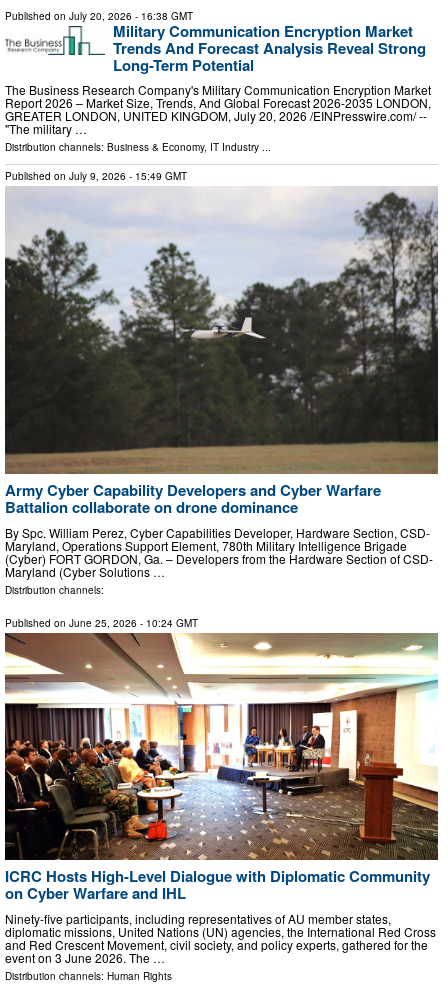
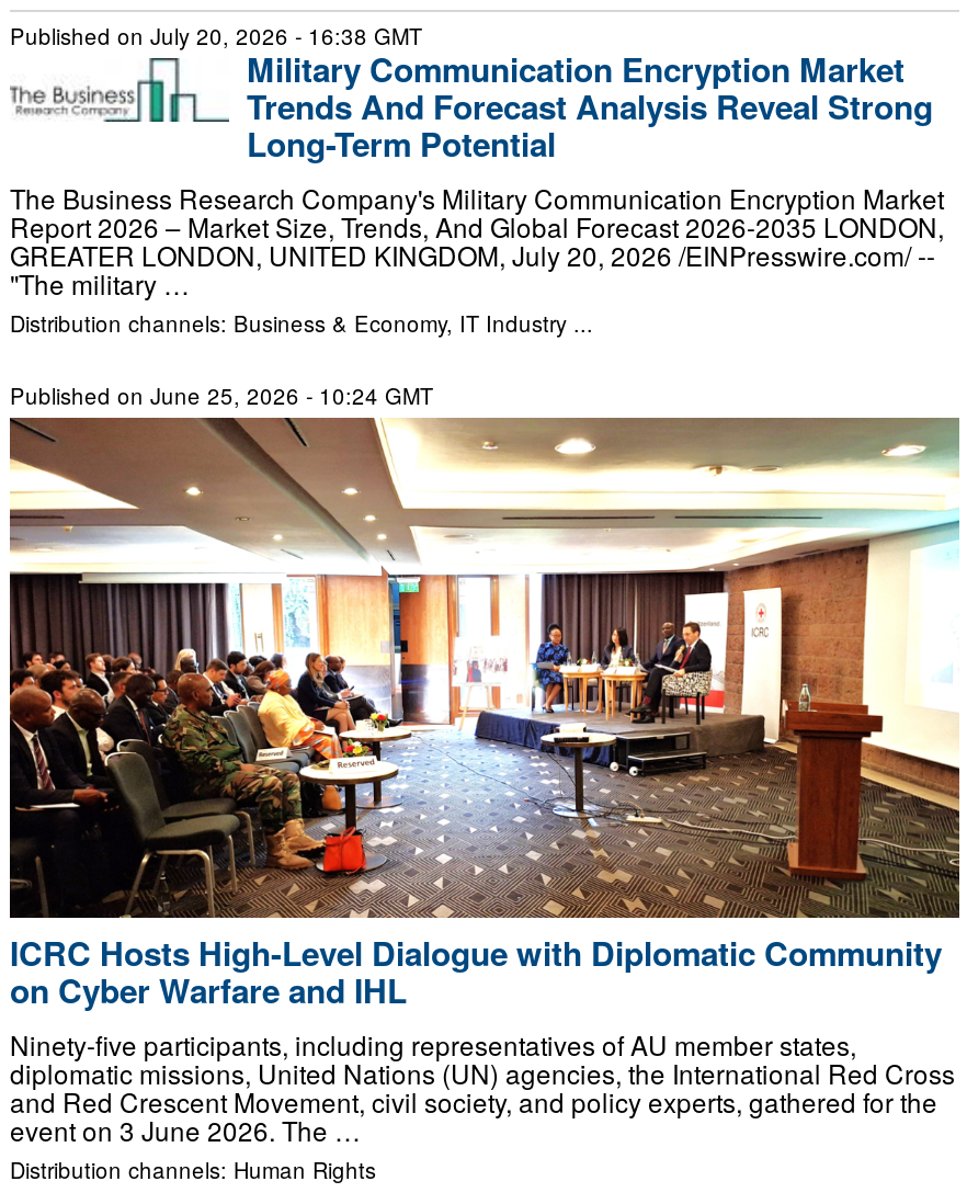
[5,169,187,183] Published on July 9, 2026 - 15:49 GMT -> none
[4,186,439,597] [image] | Army Cyber Capability Developers and Cyber Warfare | Battalion collaborate on drone dominance | By Spc. William Perez, Cyber Capabilities Developer, Hardware Section, CSD- | Maryland, Operations Support Element, 780th Military Intelligence Brigade | (Cyber) FORT GORDON, Ga. – Developers from the Hardware Section of CSD- | Maryland (Cyber Solutions … | Distribution channels: -> none

